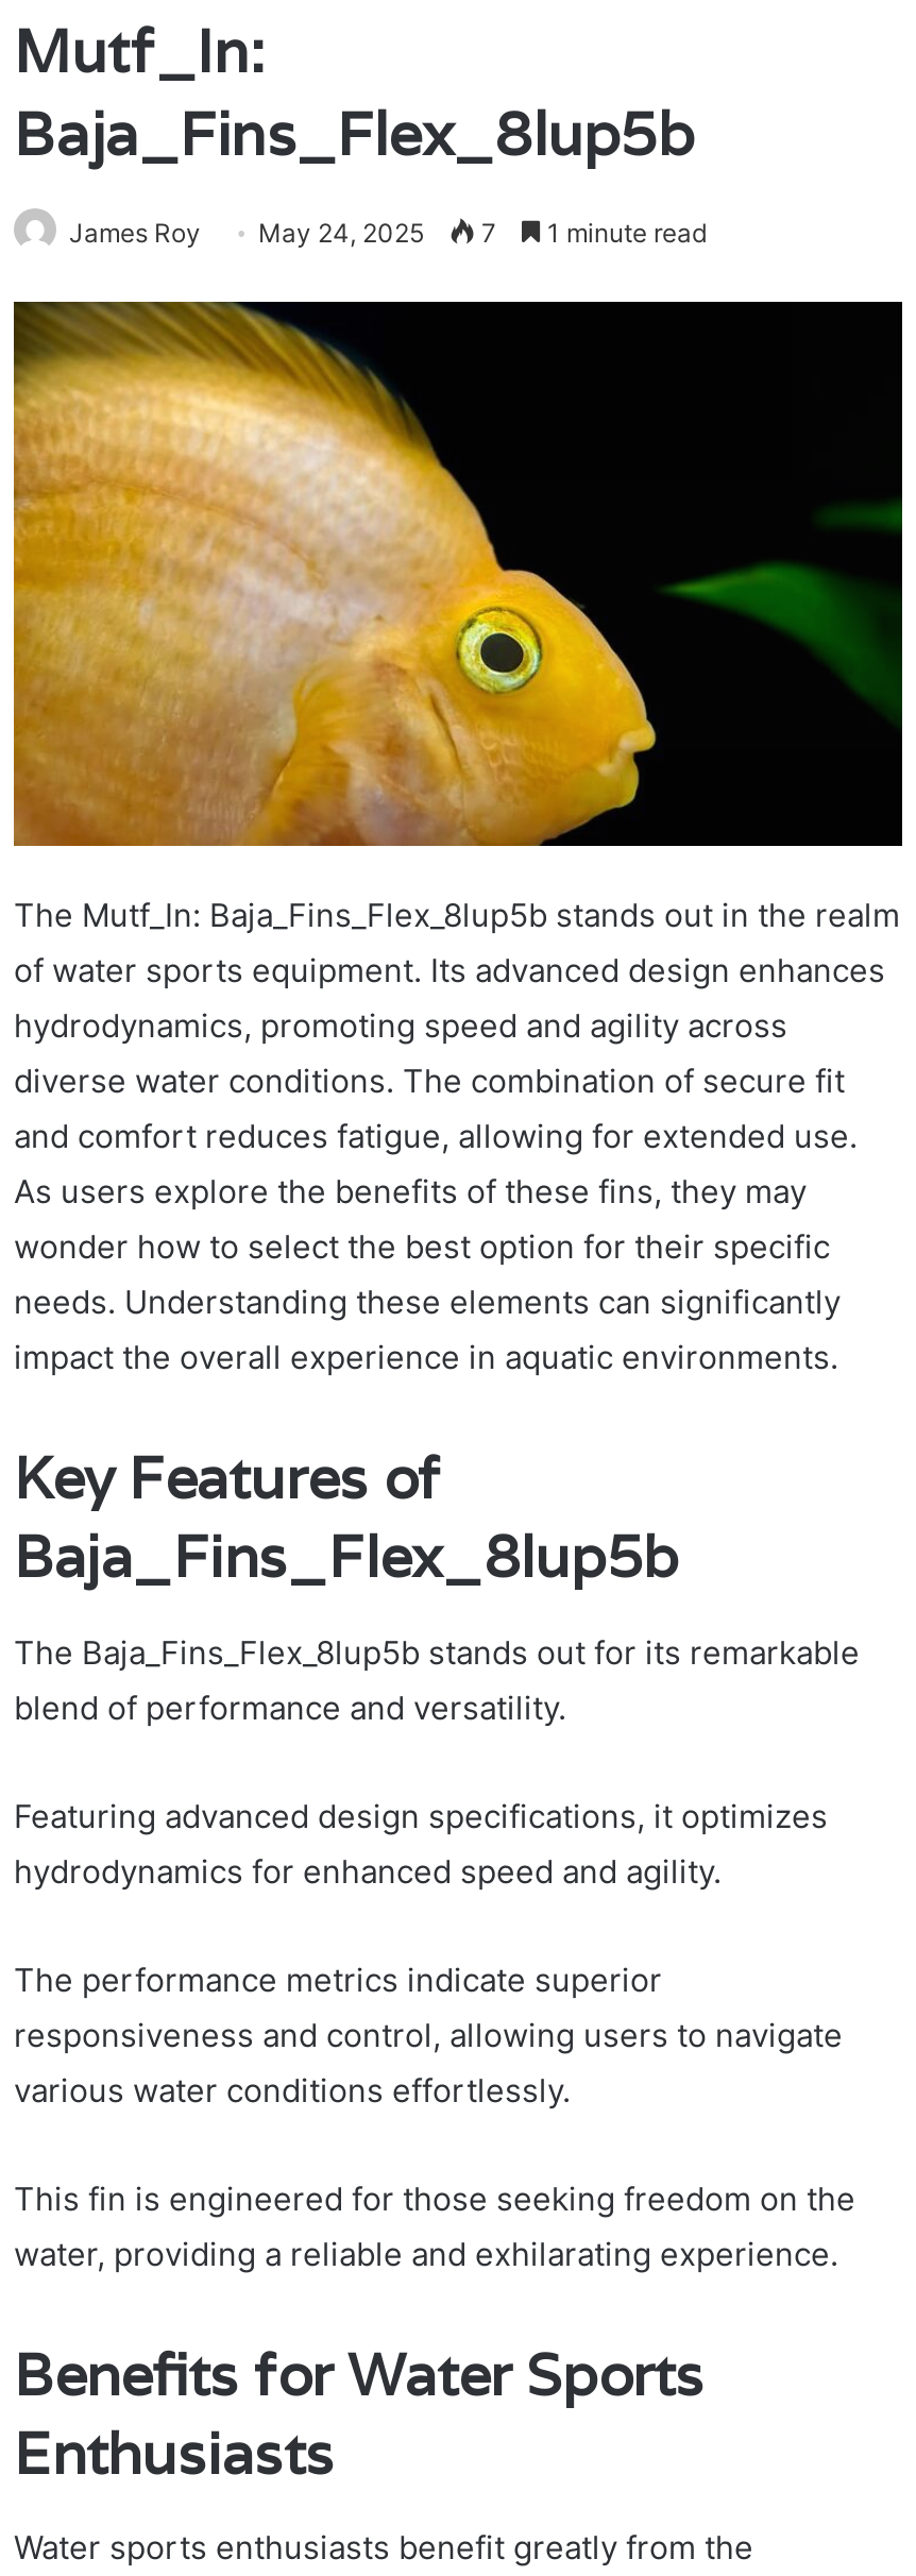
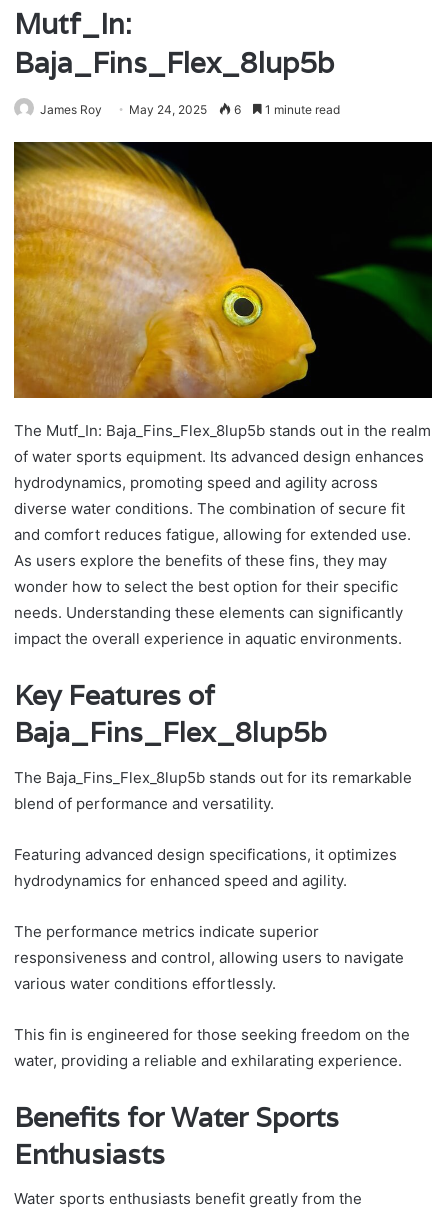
[69,216,707,248] James Roy May 24, 2025 7 1 minute read -> [40,102,340,117] James Roy May 24, 2025 6 1 minute read

